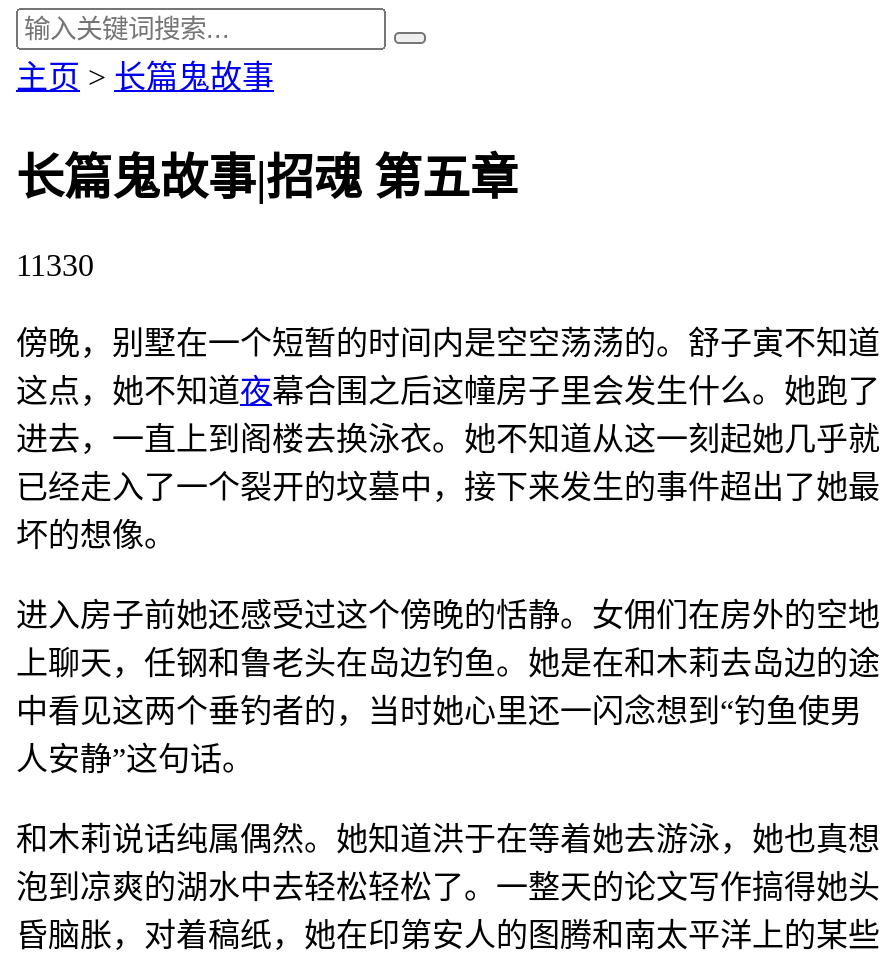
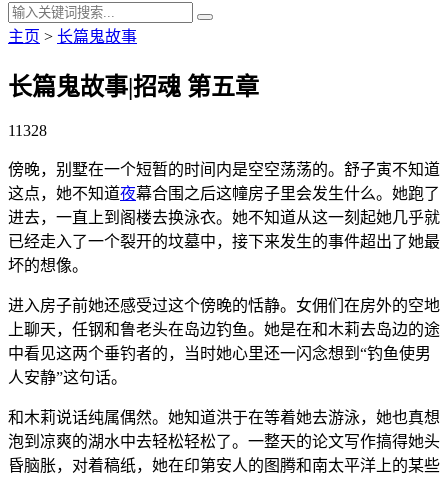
[16,248,94,282] 11330 -> [8,122,47,139] 11328

